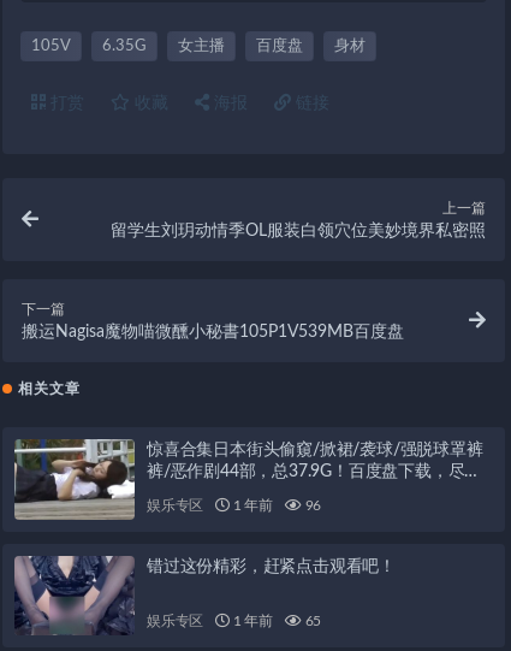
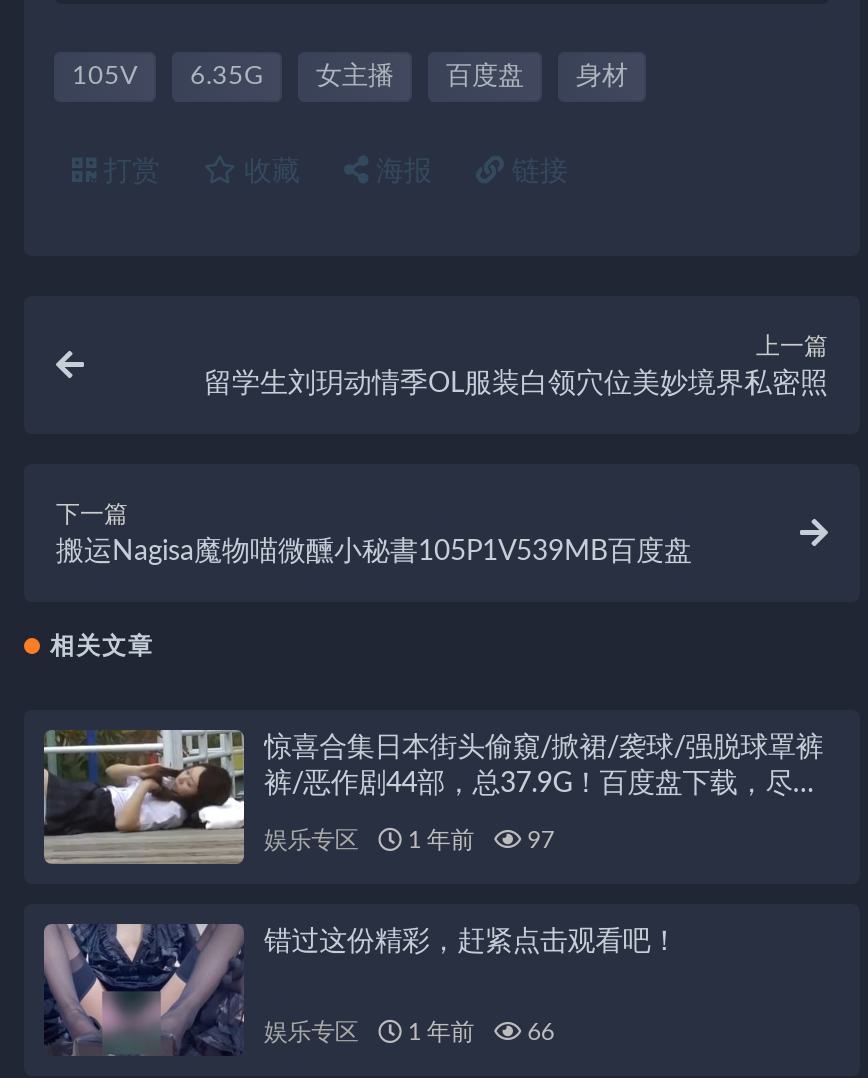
[147,498,321,512] 娱乐专区 1 年前 96 -> [264,827,554,851] 娱乐专区 1 年前 97
[147,614,321,628] 娱乐专区 1 年前 65 -> [264,1021,554,1045] 娱乐专区 1 年前 66

